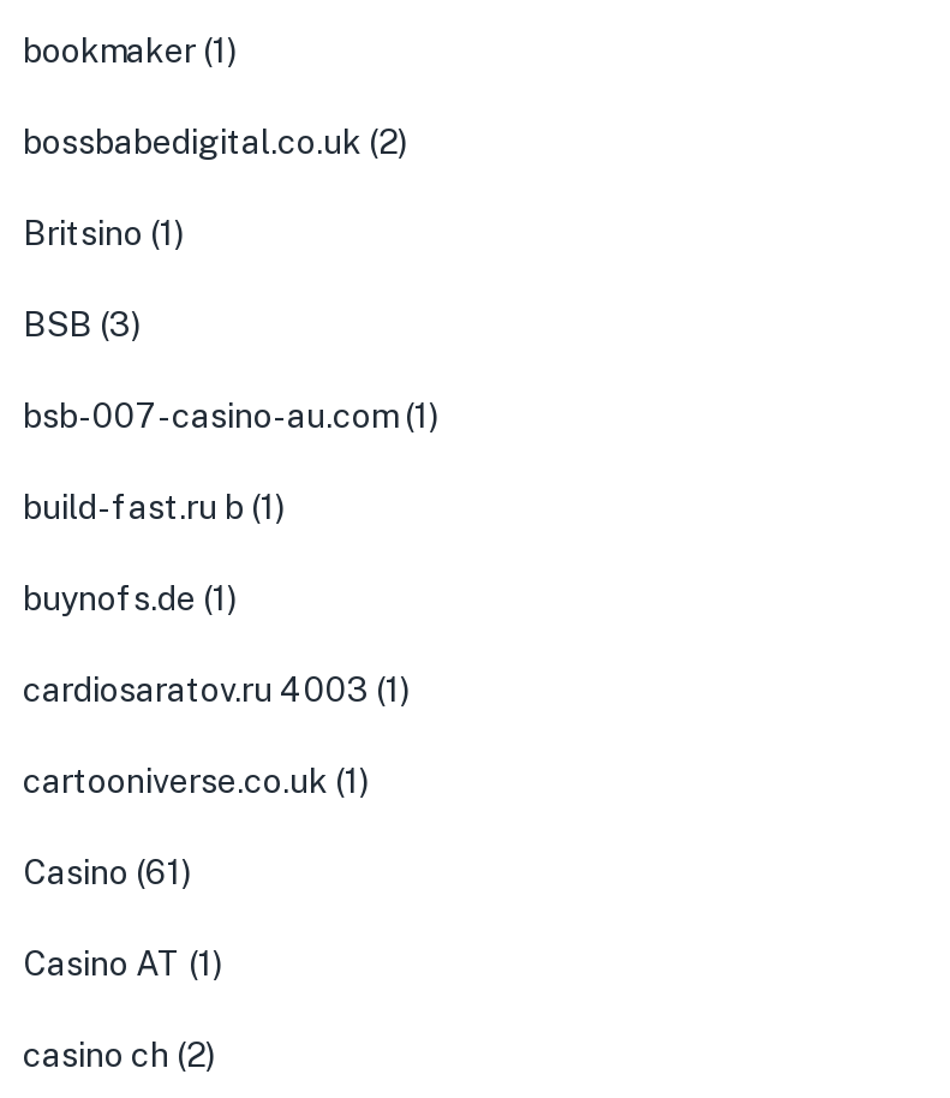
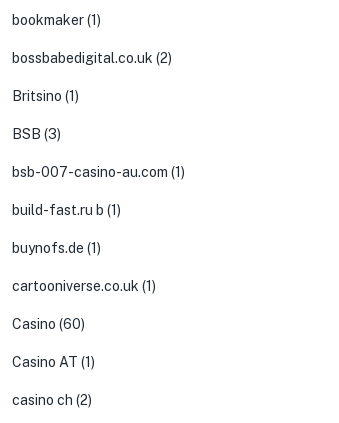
[23,670,410,709] cardiosaratov.ru 4003 (1) -> none
[23,853,191,891] Casino (61) -> [12,316,85,332] Casino (60)

